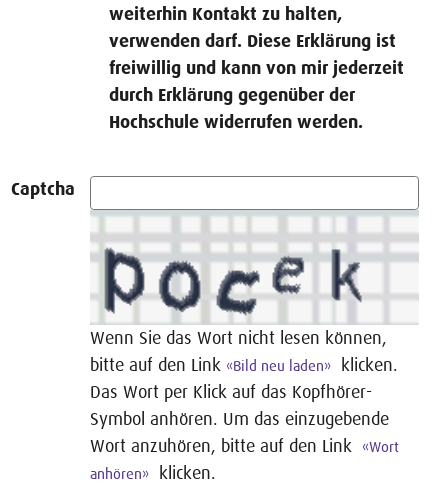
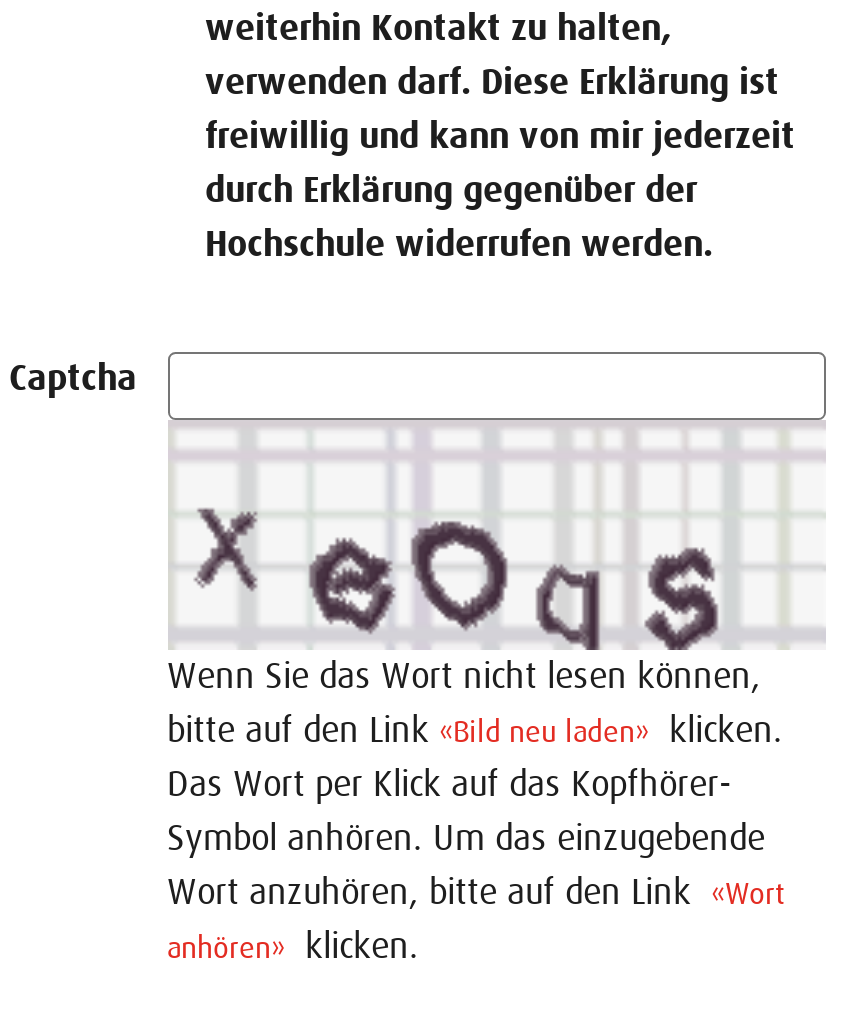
[91,216,418,325] [image] -> [168,430,826,652] [image]

